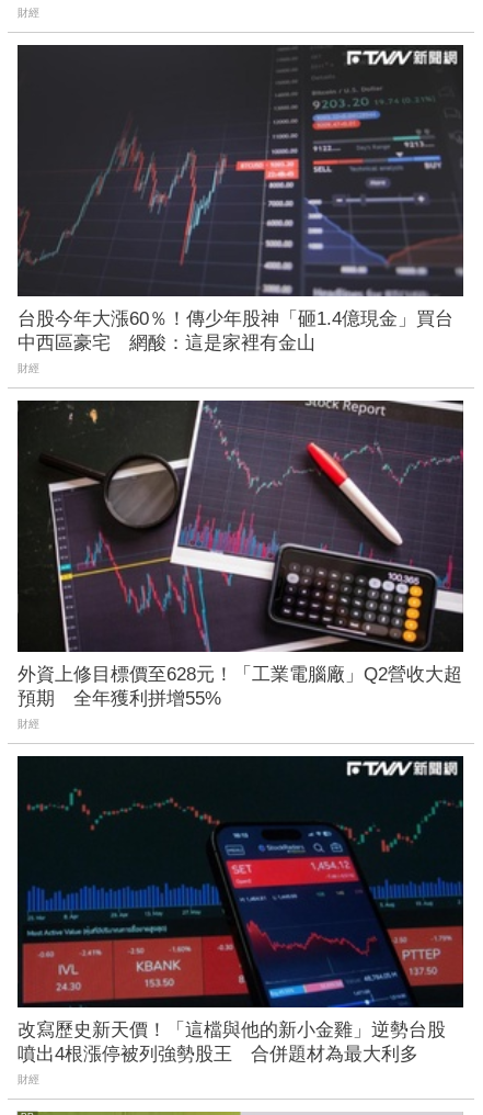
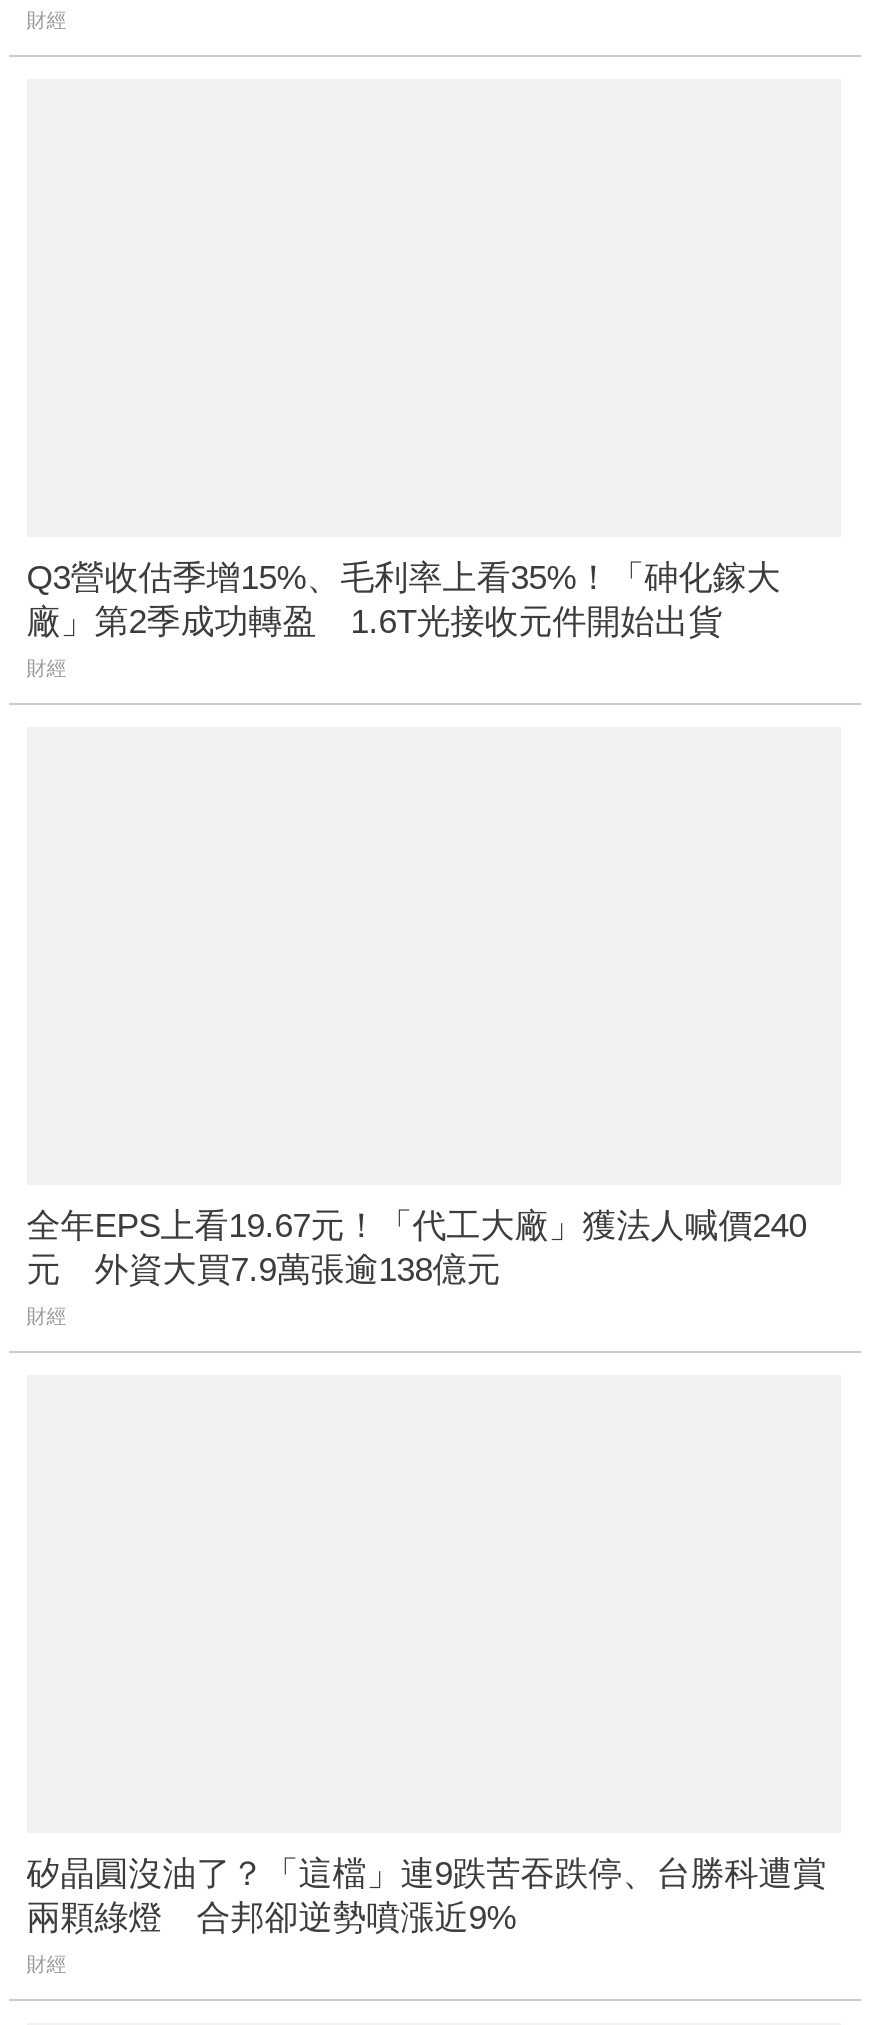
[16,44,464,297] [image] -> none
[17,308,453,353] 台股今年大漲60％！傳少年股神「砸1.4億現金」買台 | 中西區豪宅 網酸：這是家裡有金山 -> [26,559,780,641] Q3營收估季增15%、毛利率上看35%！「砷化鎵大 | 廠」第2季成功轉盈 1.6T光接收元件開始出貨
[16,399,464,653] [image] -> none
[17,664,462,709] 外資上修目標價至628元！「工業電腦廠」Q2營收大超 | 預期 全年獲利拼增55% -> [26,1207,806,1289] 全年EPS上看19.67元！「代工大廠」獲法人喊價240 | 元 外資大買7.9萬張逾138億元
[16,755,464,1009] [image] -> none
[17,1019,445,1064] 改寫歷史新天價！「這檔與他的新小金雞」逆勢台股 | 噴出4根漲停被列強勢股王 合併題材為最大利多 -> [26,1855,826,1937] 矽晶圓沒油了？「這檔」連9跌苦吞跌停、台勝科遭賞 | 兩顆綠燈 合邦卻逆勢噴漲近9%

